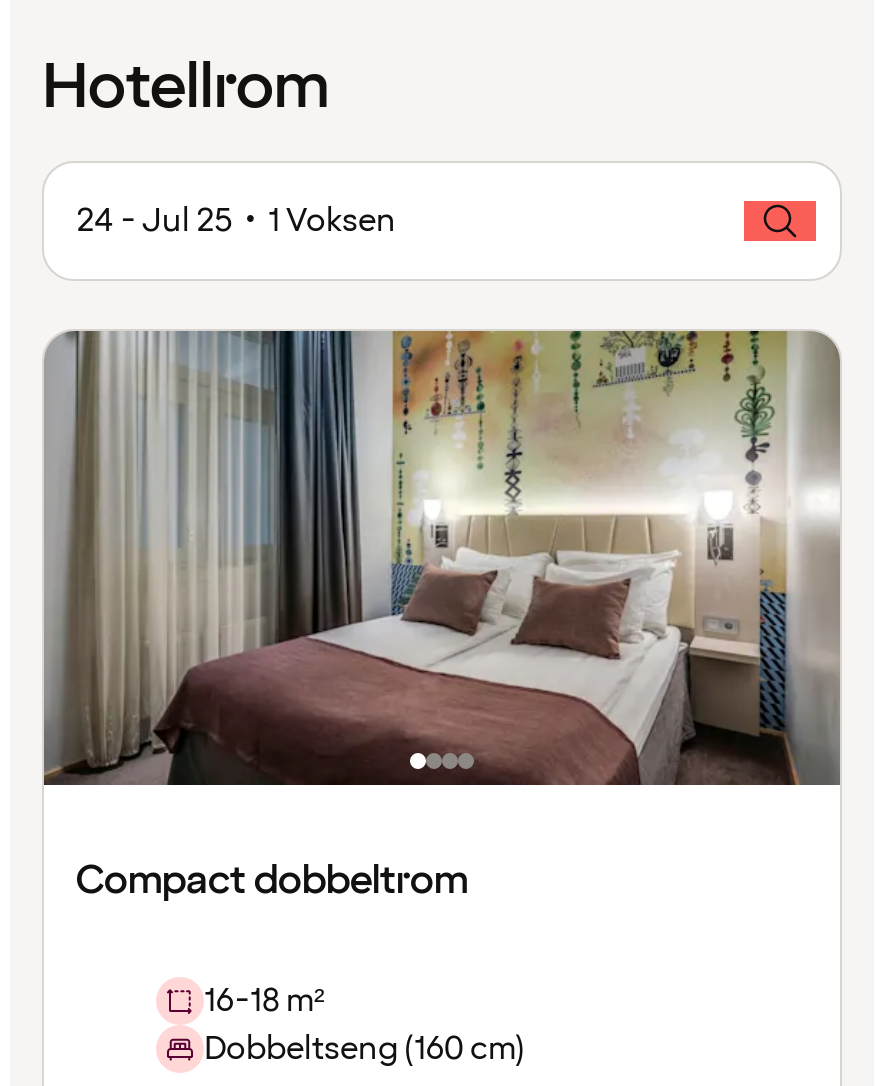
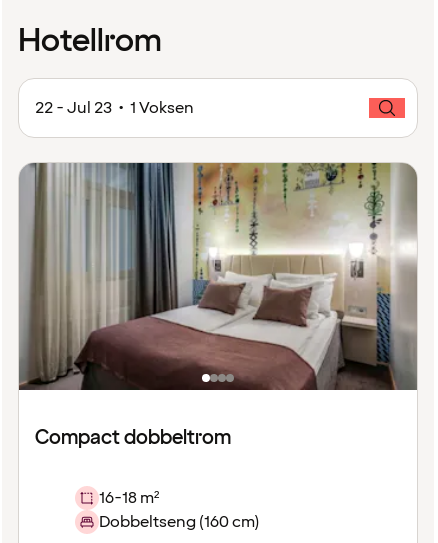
[76,199,396,243] 24 - Jul 25 • 1 Voksen -> [35,97,194,119] 22 - Jul 23 • 1 Voksen

